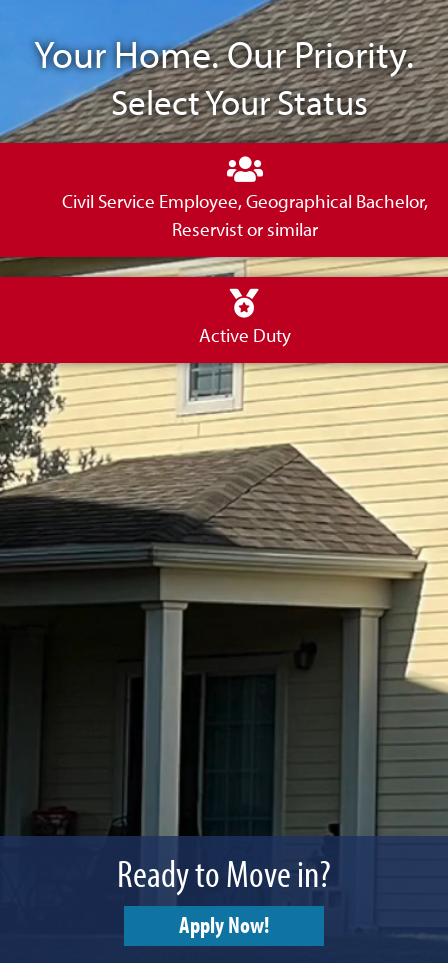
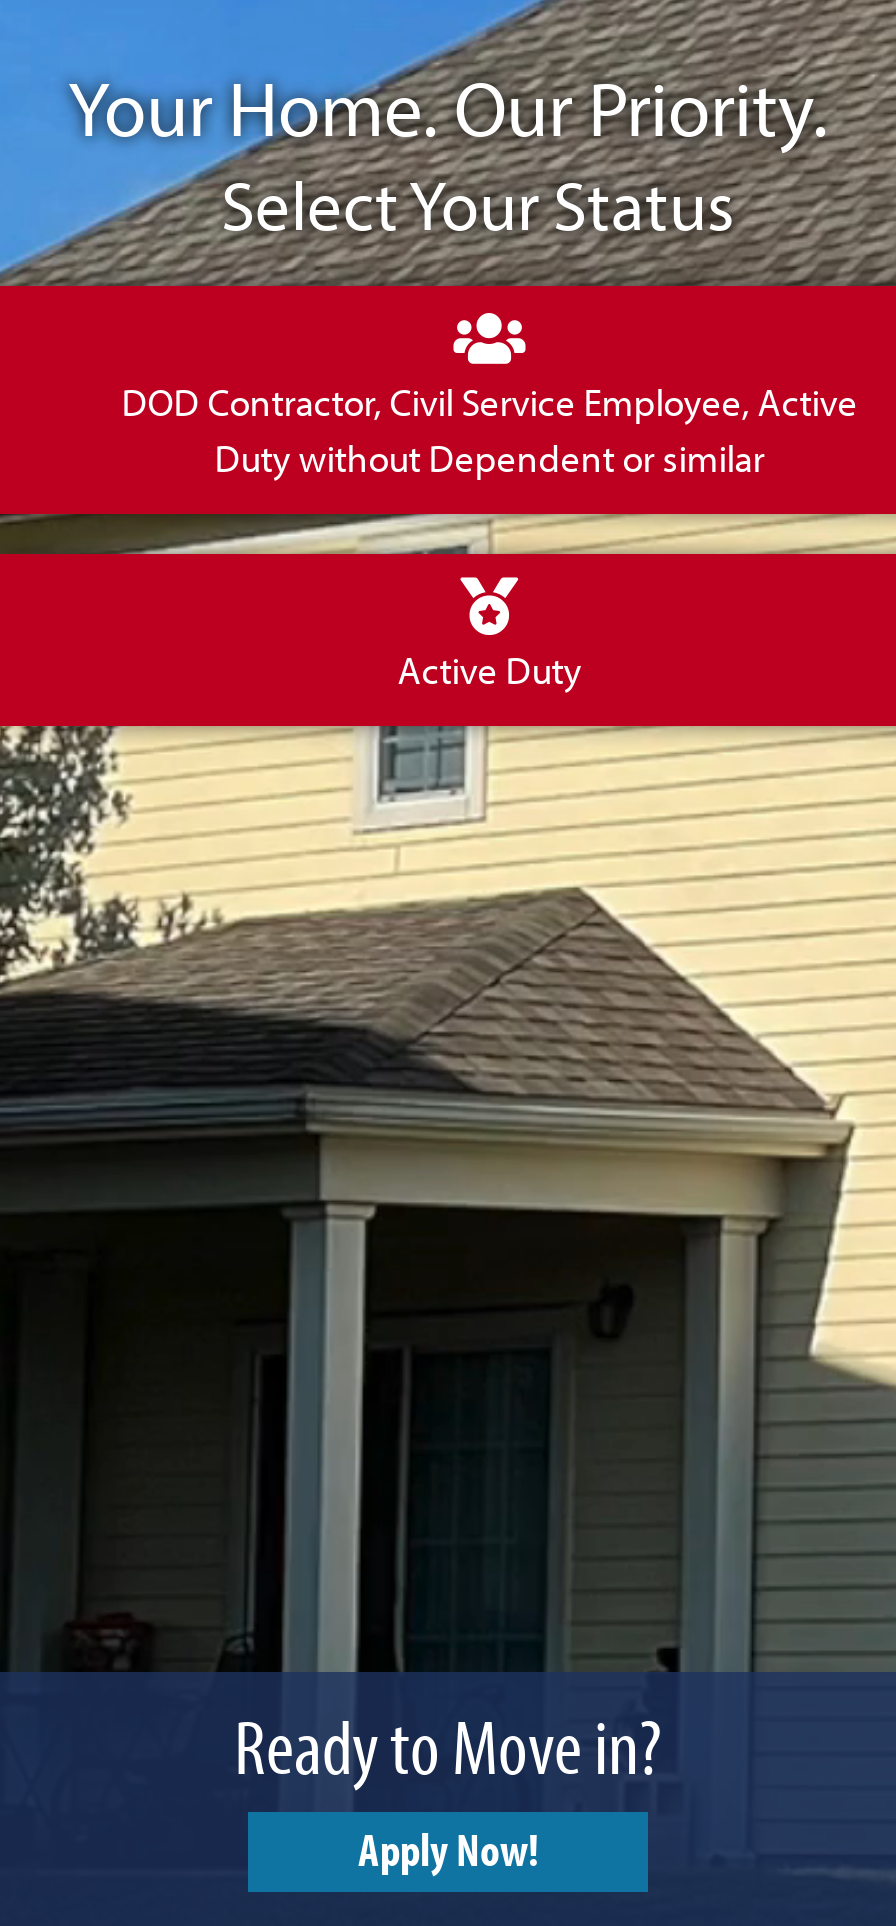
[62,189,428,241] Civil Service Employee, Geographical Bachelor, | Reservist or similar -> [122,379,858,483] DOD Contractor, Civil Service Employee, Active | Duty without Dependent or similar

